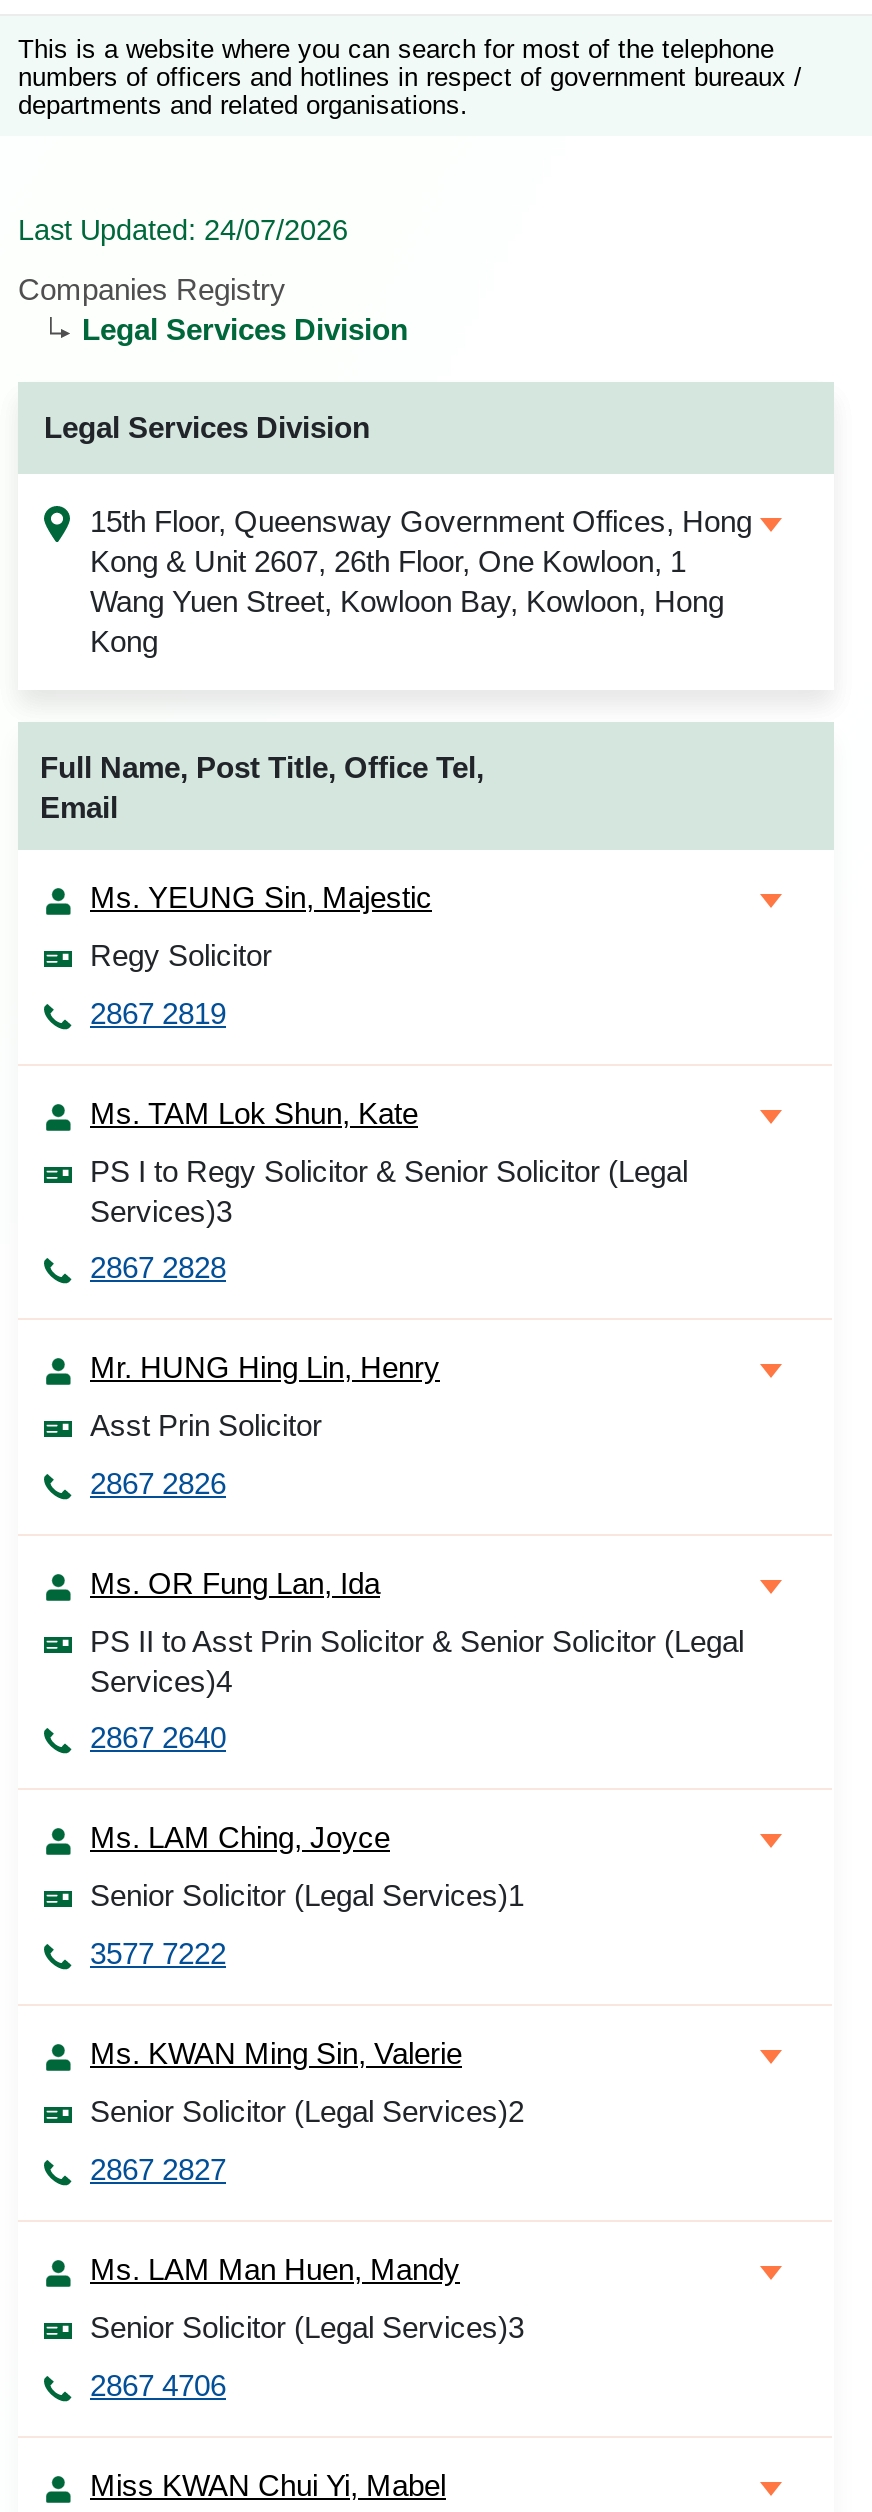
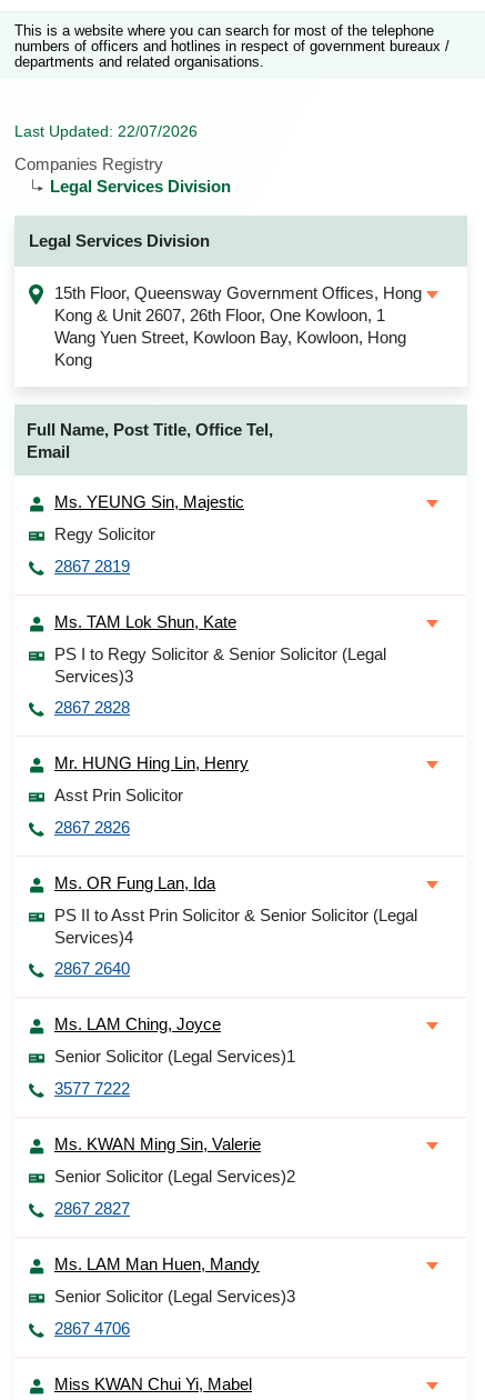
[18,214,348,246] Last Updated: 24/07/2026 -> [14,122,198,140] Last Updated: 22/07/2026

